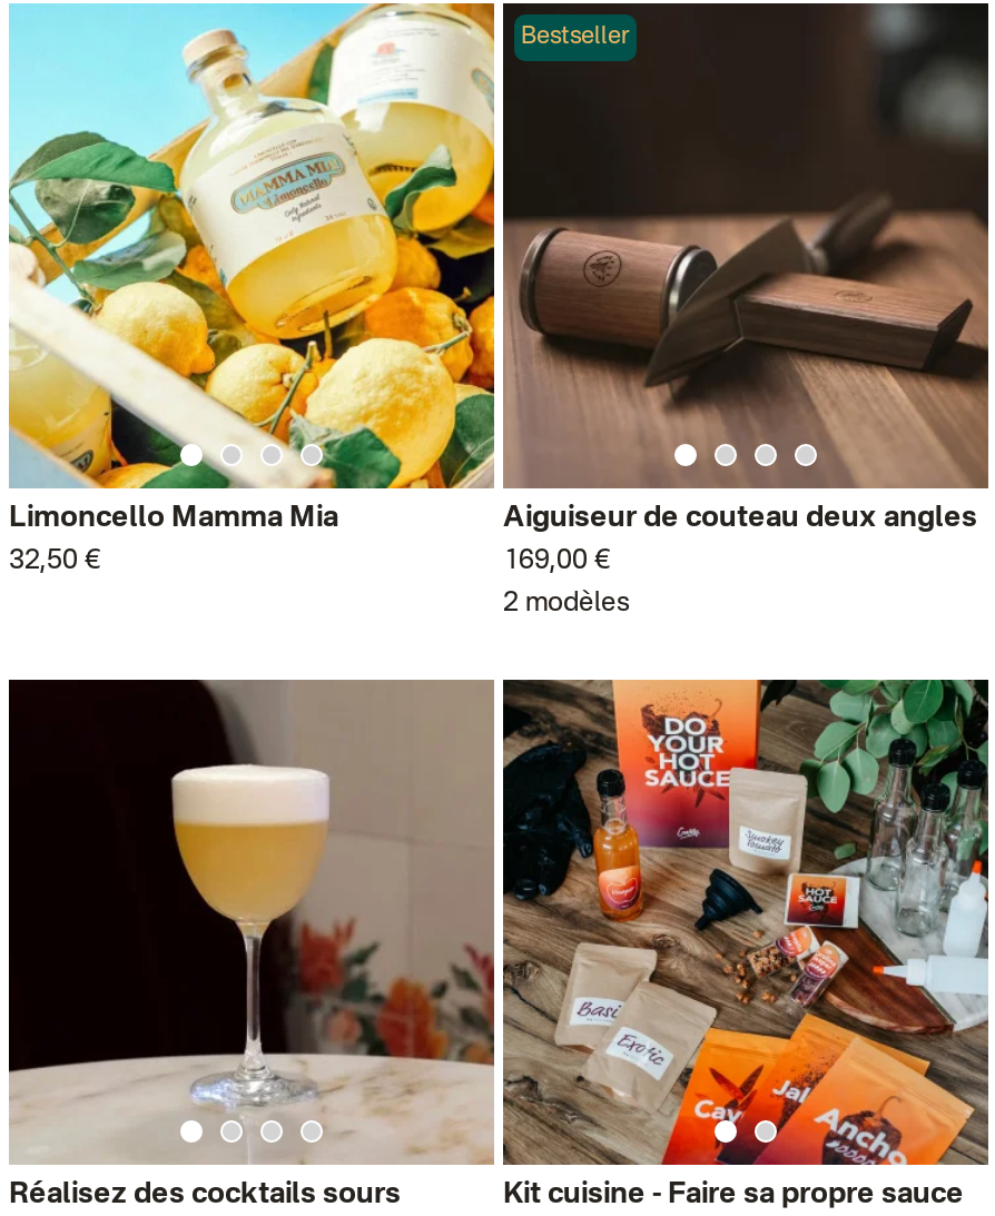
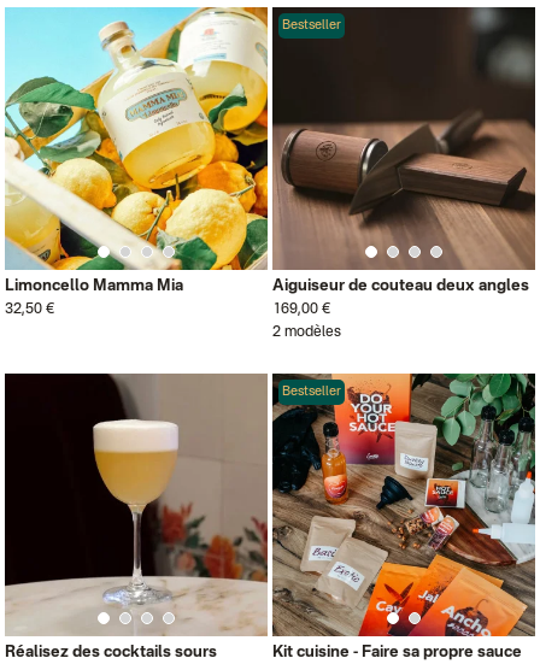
none -> [282,386,341,399] Bestseller

